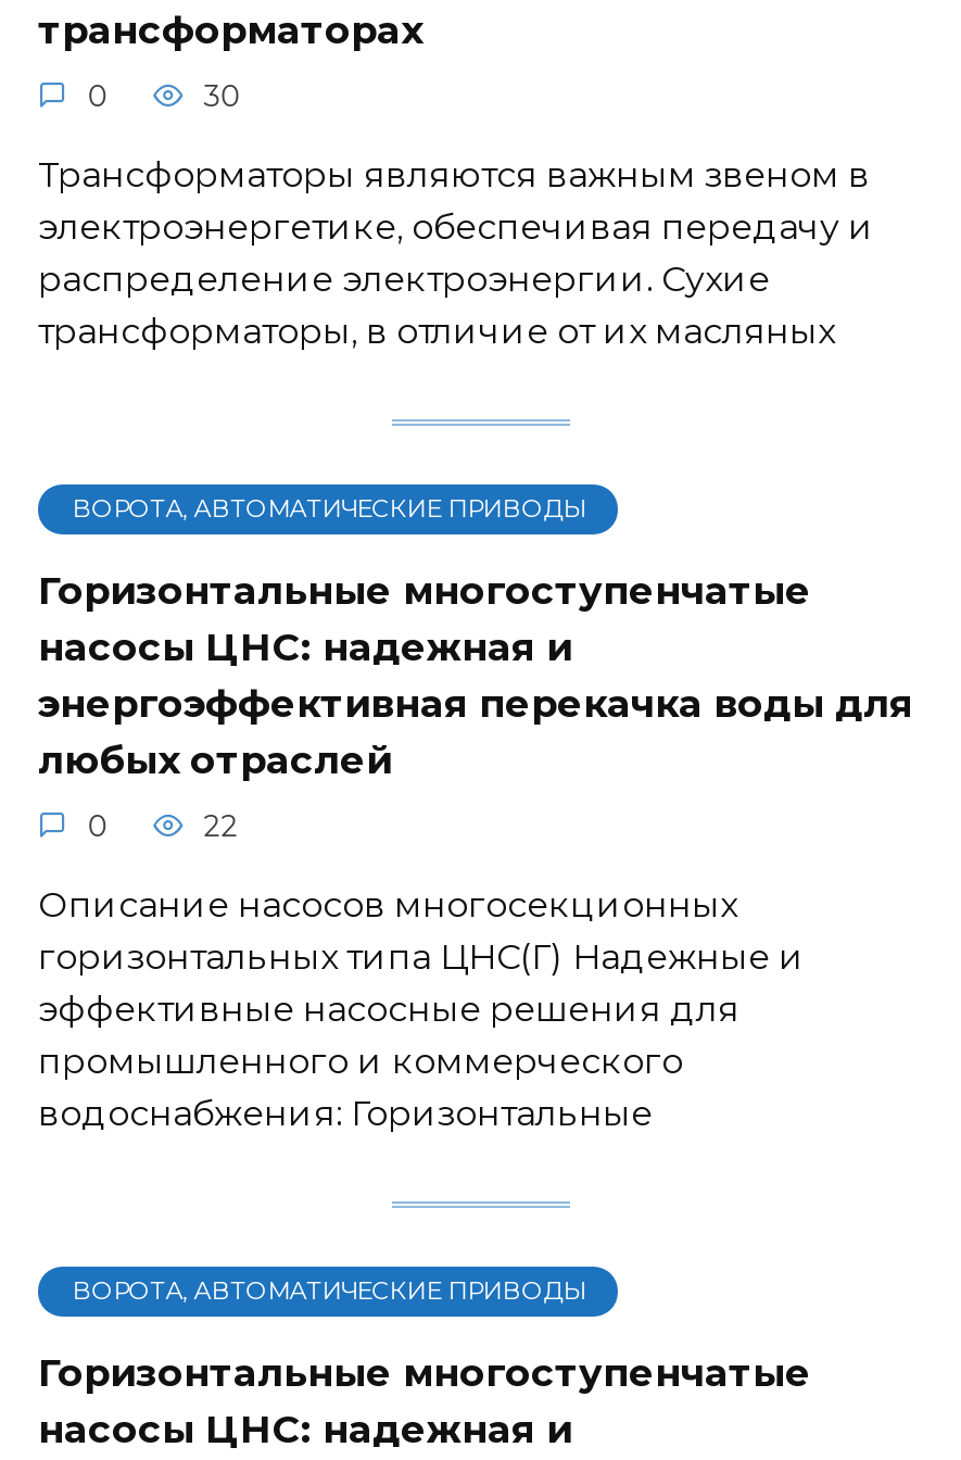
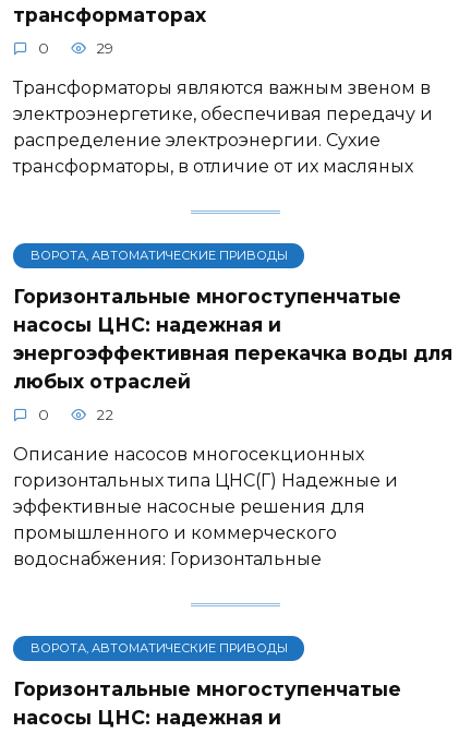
[203,78,243,113] 30 -> [96,39,114,57] 29

